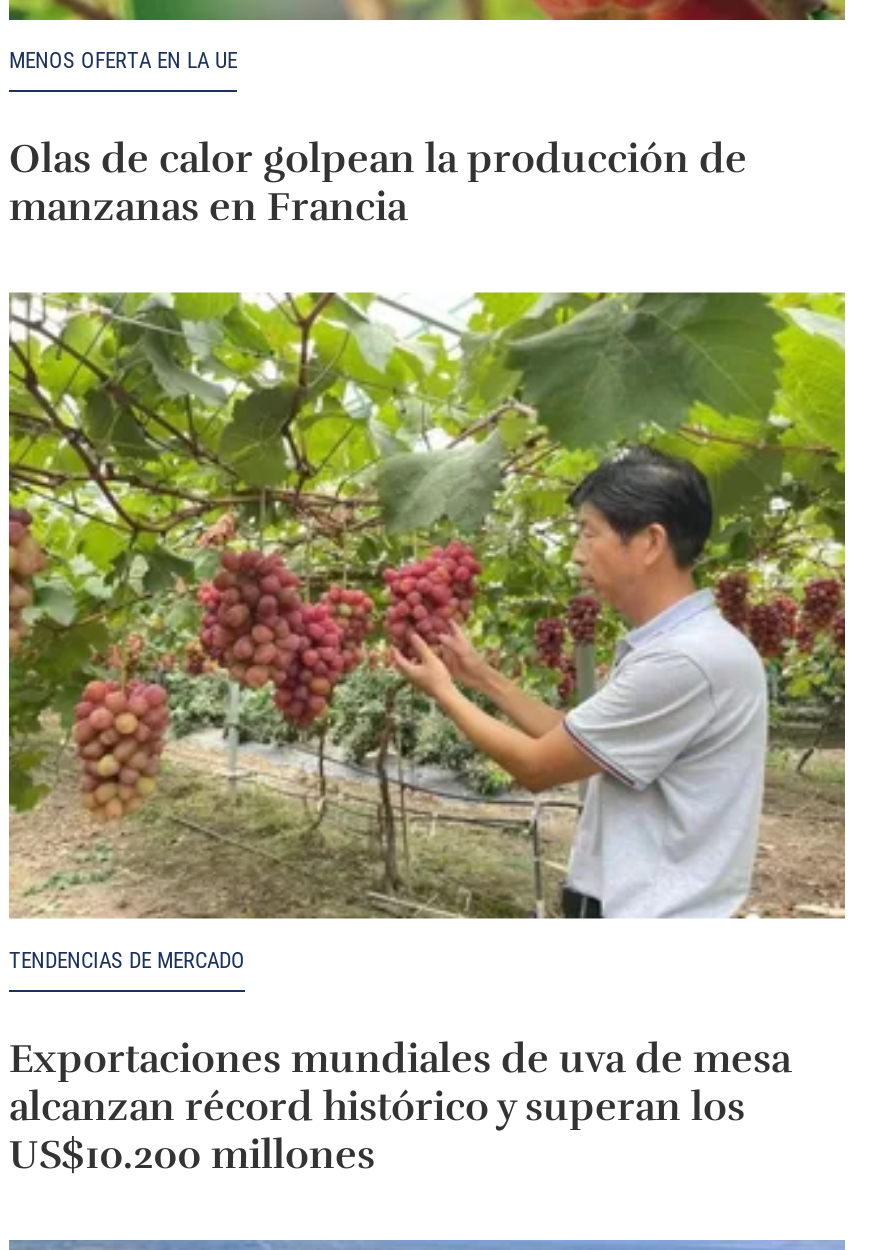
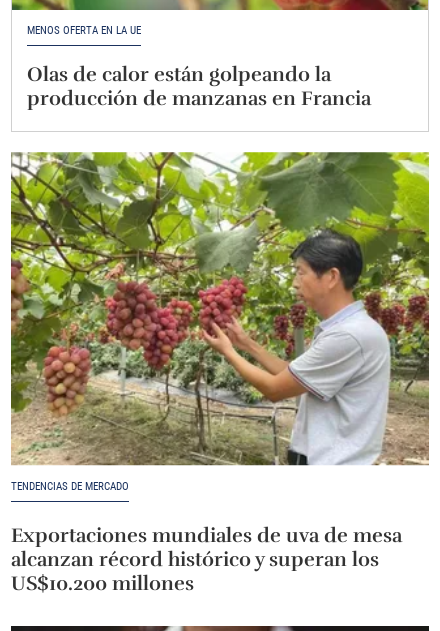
[9,134,747,232] Olas de calor golpean la producción de | manzanas en Francia -> [27,62,371,111] Olas de calor están golpeando la | producción de manzanas en Francia

